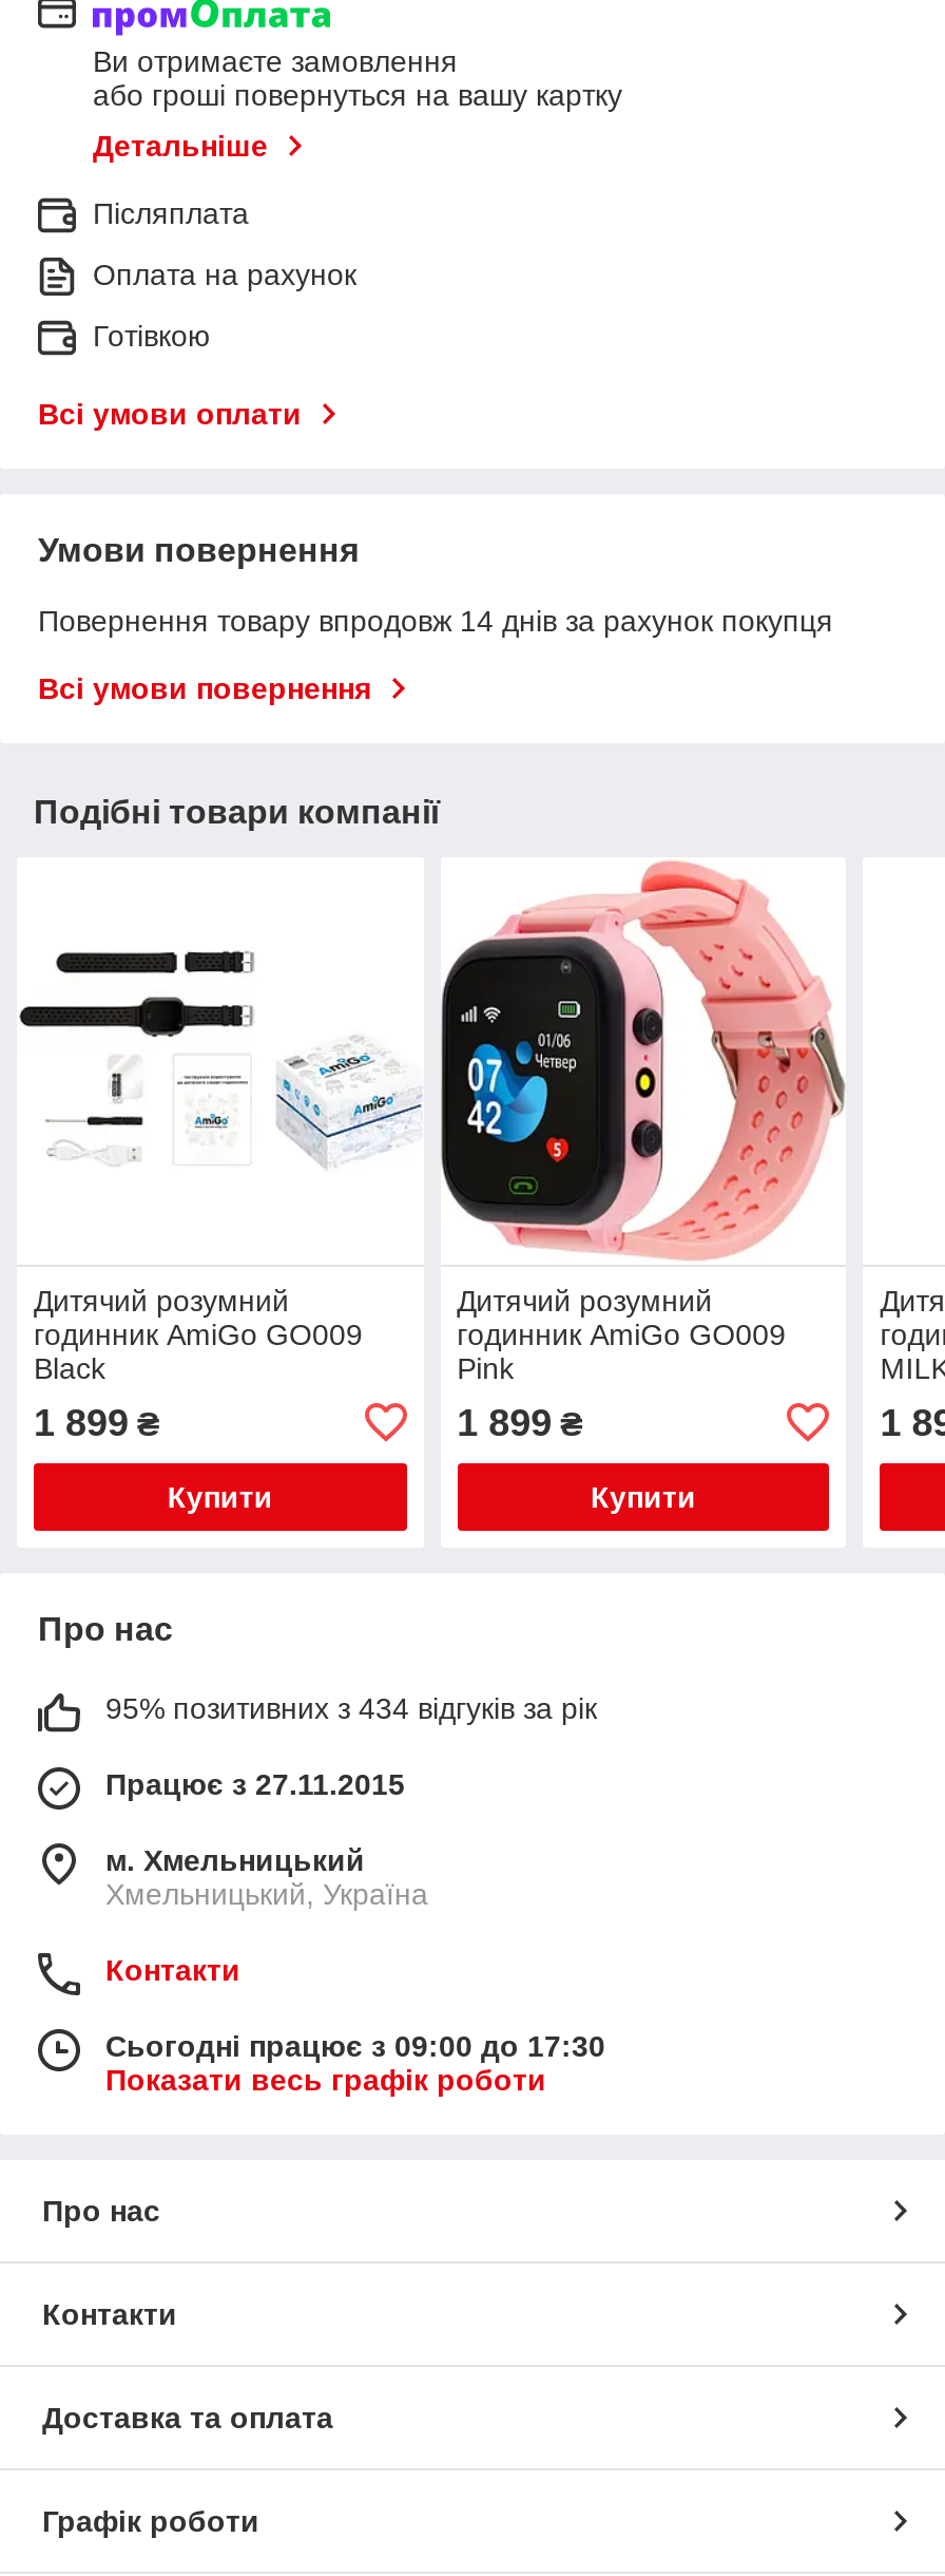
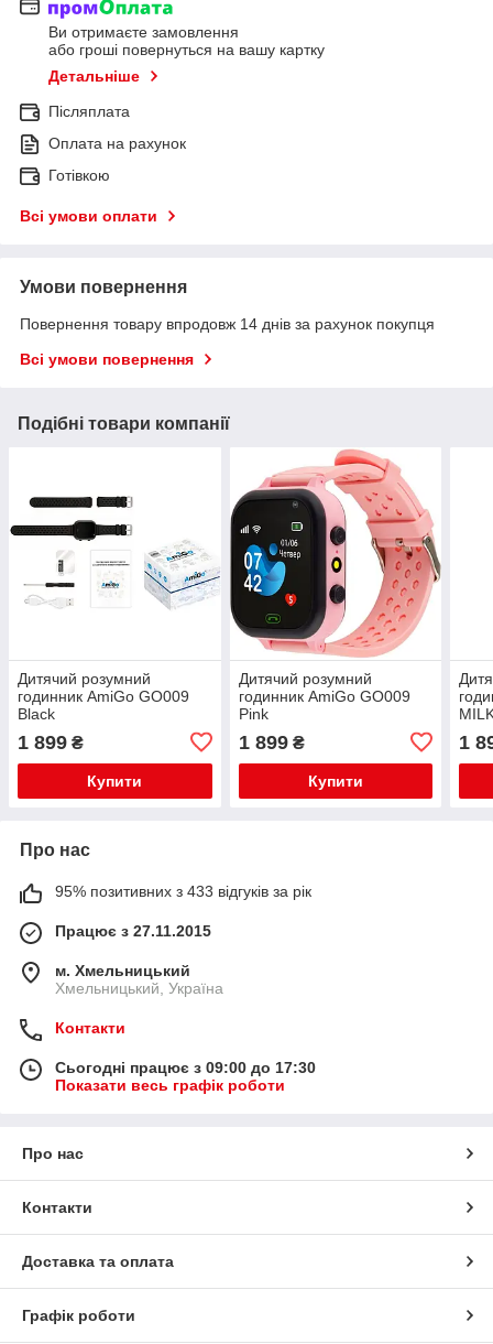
[105,1691,597,1725] 95% позитивних з 434 відгуків за рік -> [55,882,311,900] 95% позитивних з 433 відгуків за рік

